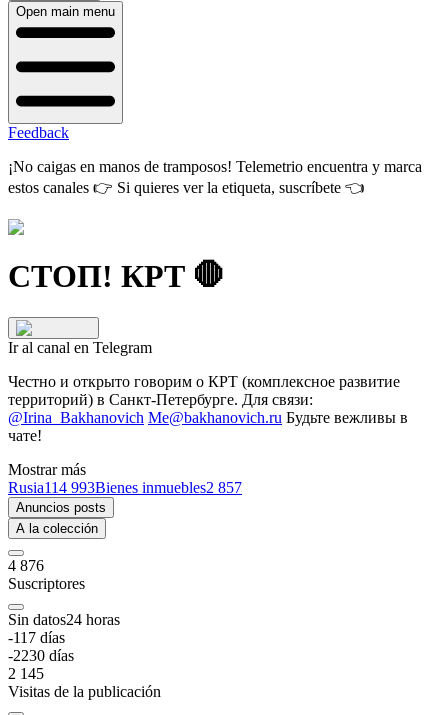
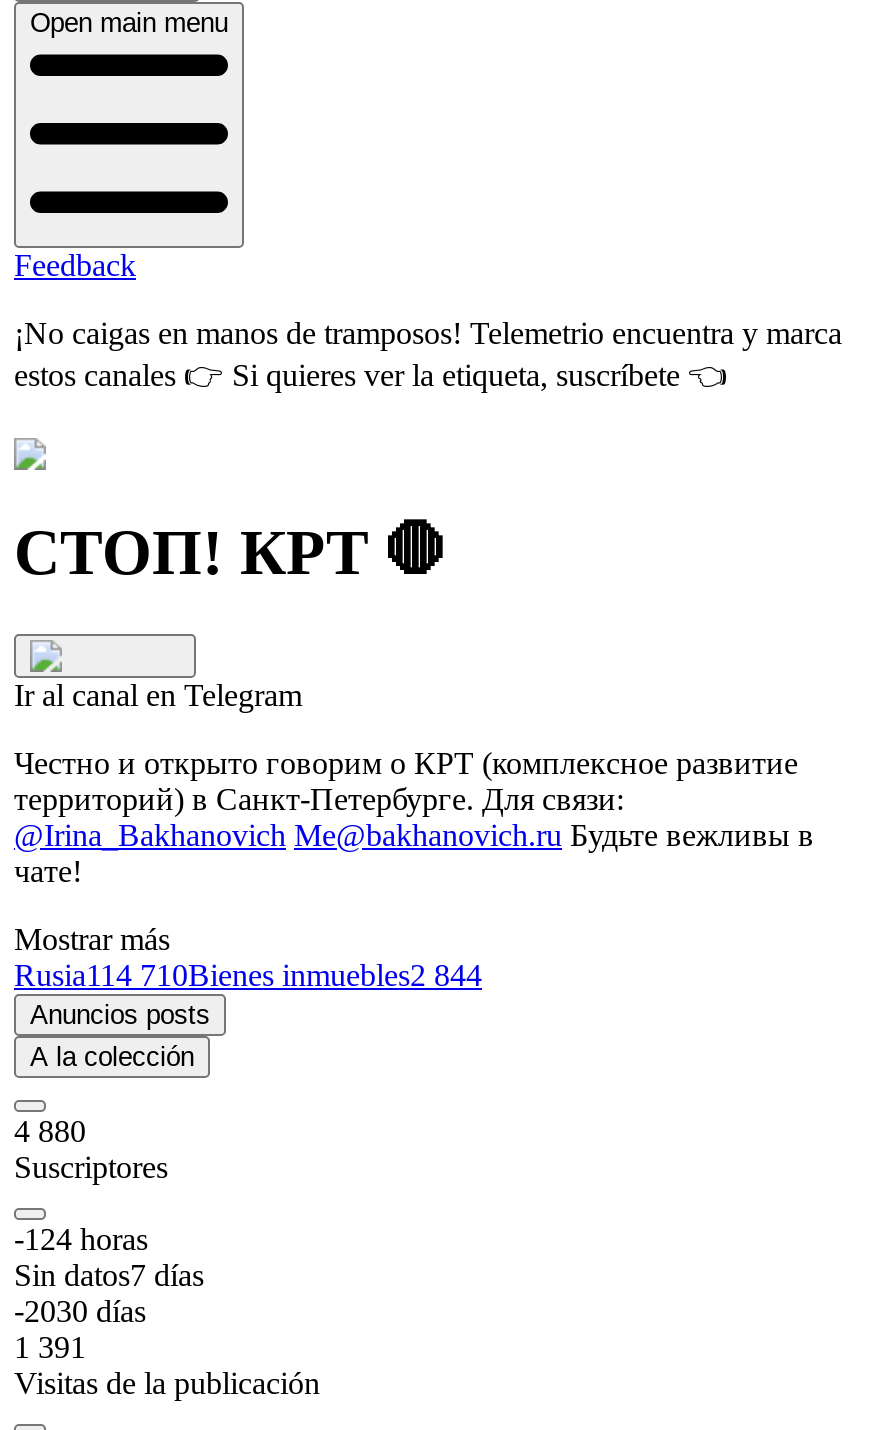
[8,479,242,496] Rusia114 993Bienes inmuebles2 857 -> [14,958,482,992] Rusia114 710Bienes inmuebles2 844
[8,557,44,574] 4 876 -> [14,1114,86,1148] 4 880
[8,611,120,682] Sin datos24 horas | -117 días | -2230 días | 2 145 -> [14,1222,204,1364] -124 horas | Sin datos7 días | -2030 días | 1 391

